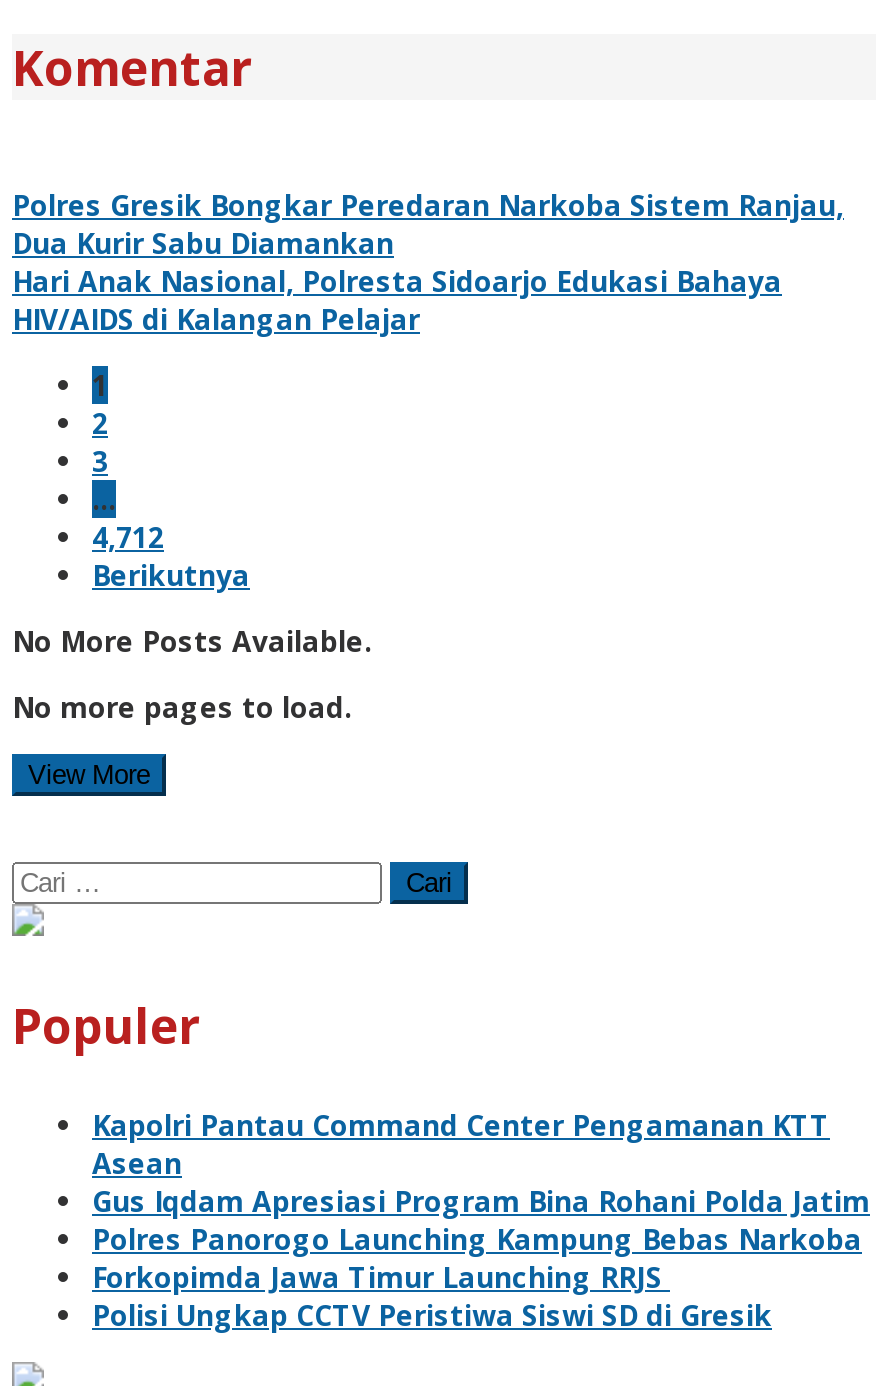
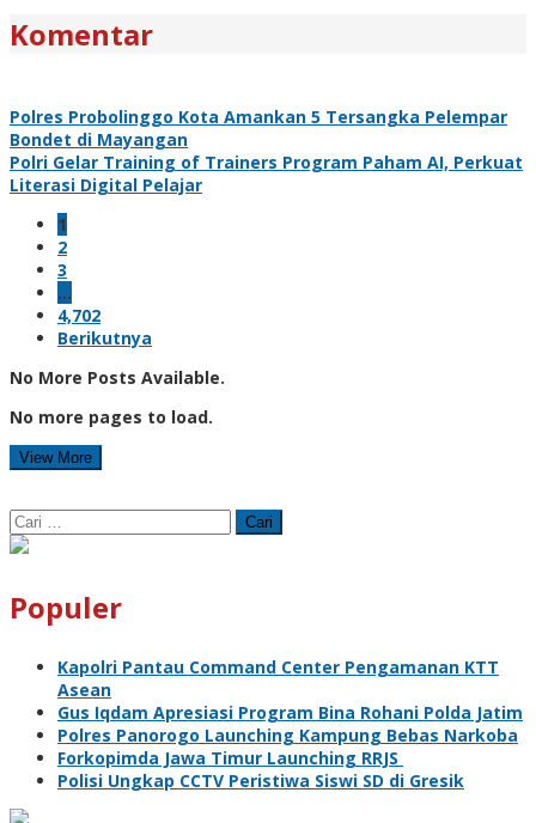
[12,186,844,338] Polres Gresik Bongkar Peredaran Narkoba Sistem Ranjau, | Dua Kurir Sabu Diamankan | Hari Anak Nasional, Polresta Sidoarjo Edukasi Bahaya | HIV/AIDS di Kalangan Pelajar -> [10,105,523,196] Polres Probolinggo Kota Amankan 5 Tersangka Pelempar | Bondet di Mayangan | Polri Gelar Training of Trainers Program Paham AI, Perkuat | Literasi Digital Pelajar
[92,518,164,556] 4,712 -> [57,304,100,326] 4,702

